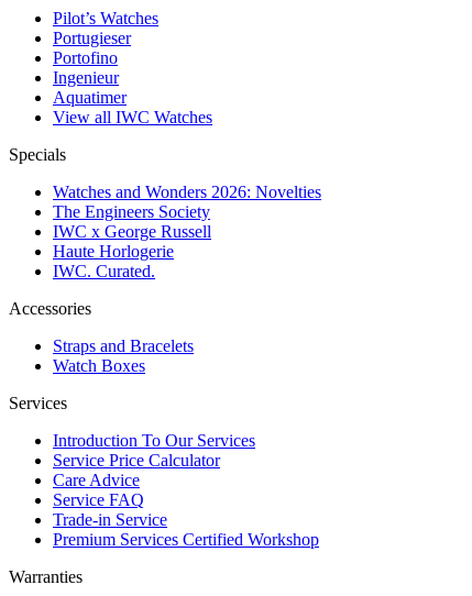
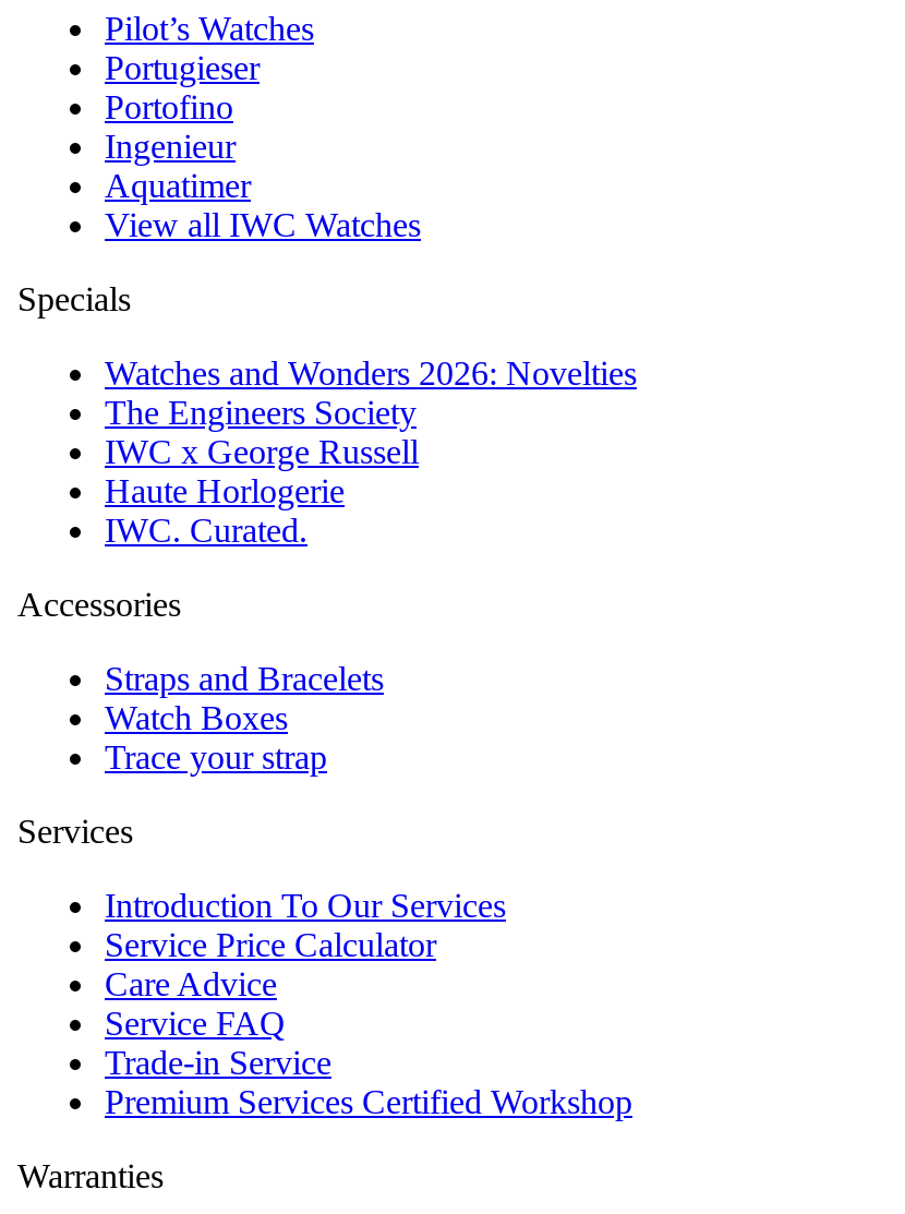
none -> [105,740,327,777] Trace your strap

